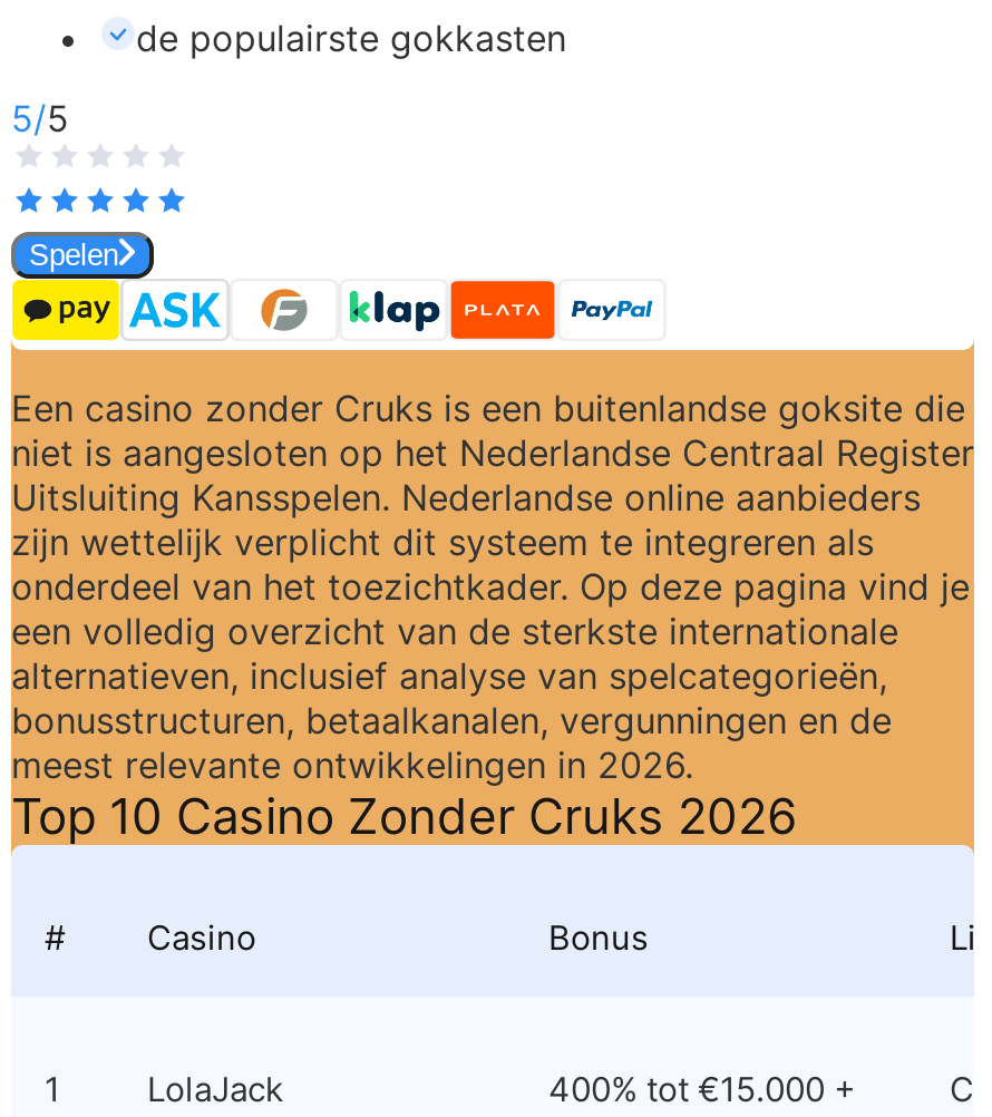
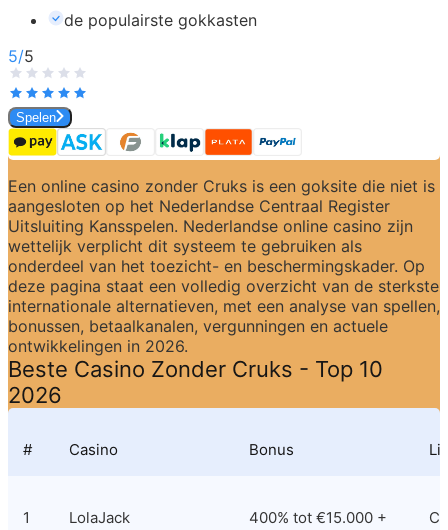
[11,386,974,845] Een casino zonder Cruks is een buitenlandse goksite die | niet is aangesloten op het Nederlandse Centraal Register | Uitsluiting Kansspelen. Nederlandse online aanbieders | zijn wettelijk verplicht dit systeem te integreren als | onderdeel van het toezichtkader. Op deze pagina vind je | een volledig overzicht van de sterkste internationale | alternatieven, inclusief analyse van spelcategorieën, | bonusstructuren, betaalkanalen, vergunningen en de | meest relevante ontwikkelingen in 2026. | Top 10 Casino Zonder Cruks 2026 -> [8,176,440,408] Een online casino zonder Cruks is een goksite die niet is | aangesloten op het Nederlandse Centraal Register | Uitsluiting Kansspelen. Nederlandse online casino zijn | wettelijk verplicht dit systeem te gebruiken als | onderdeel van het toezicht- en beschermingskader. Op | deze pagina staat een volledig overzicht van de sterkste | internationale alternatieven, met een analyse van spellen, | bonussen, betaalkanalen, vergunningen en actuele | ontwikkelingen in 2026. | Beste Casino Zonder Cruks - Top 10 | 2026

